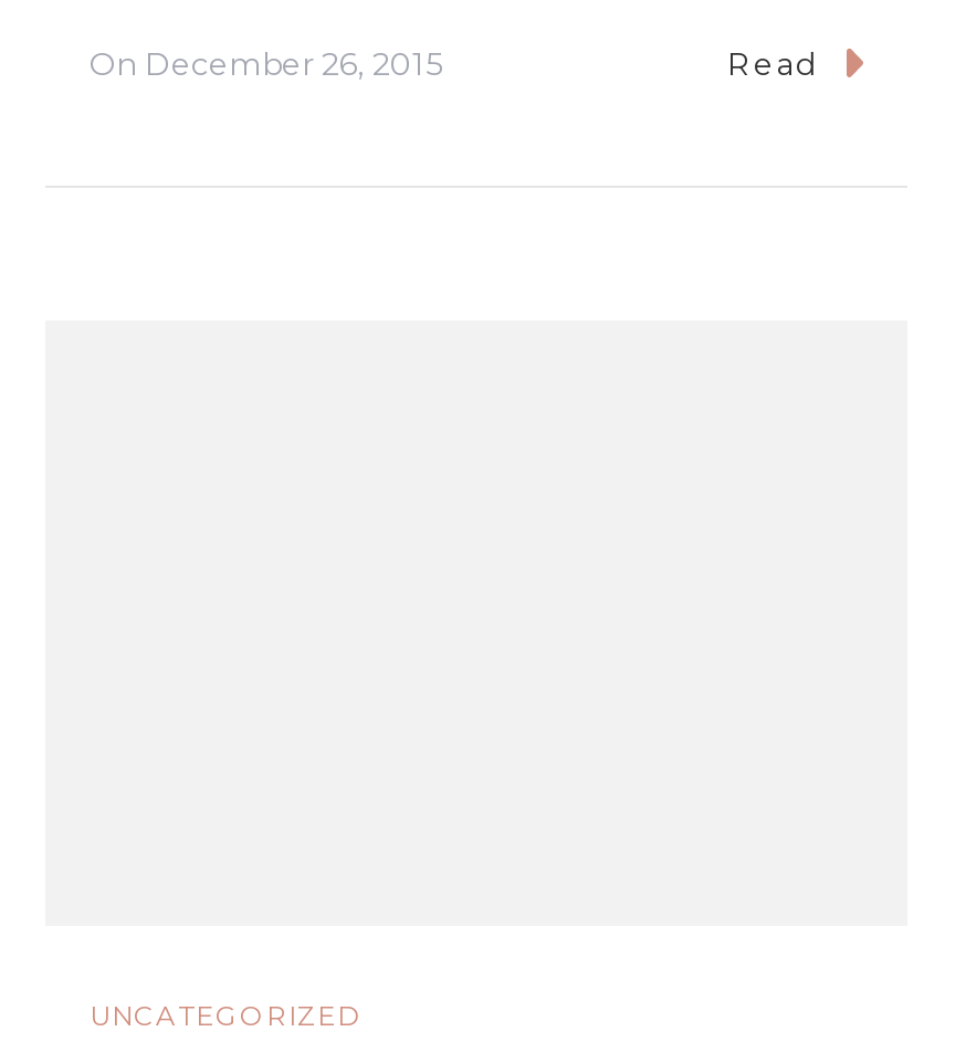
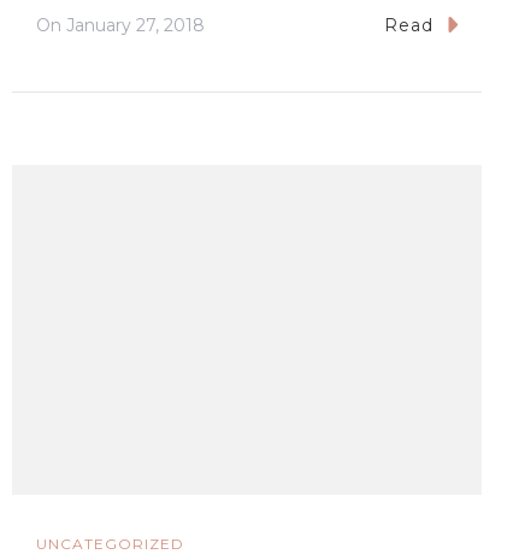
[90,44,441,84] On December 26, 2015 -> [36,14,205,36] On January 27, 2018

